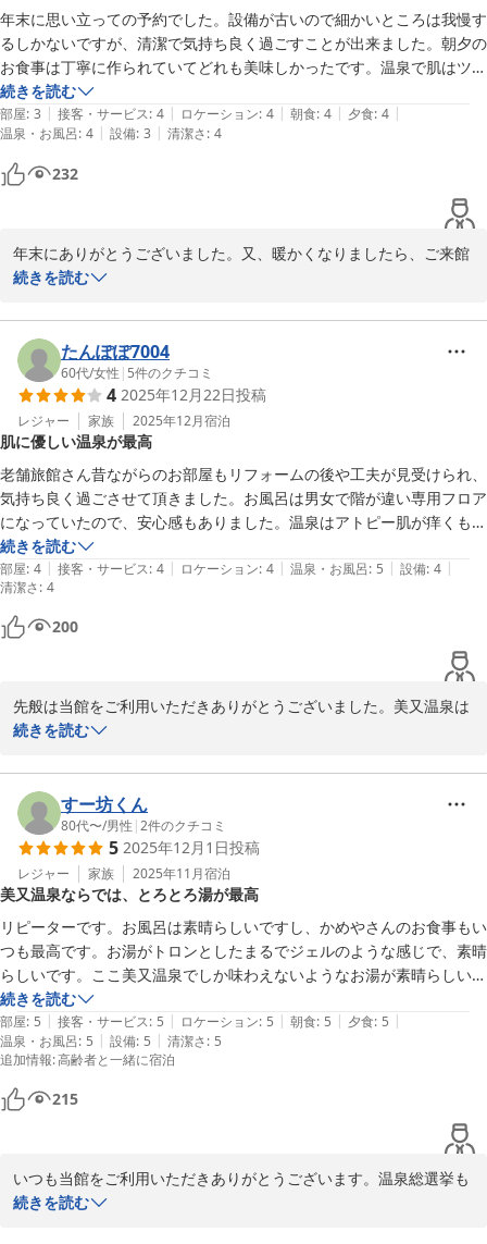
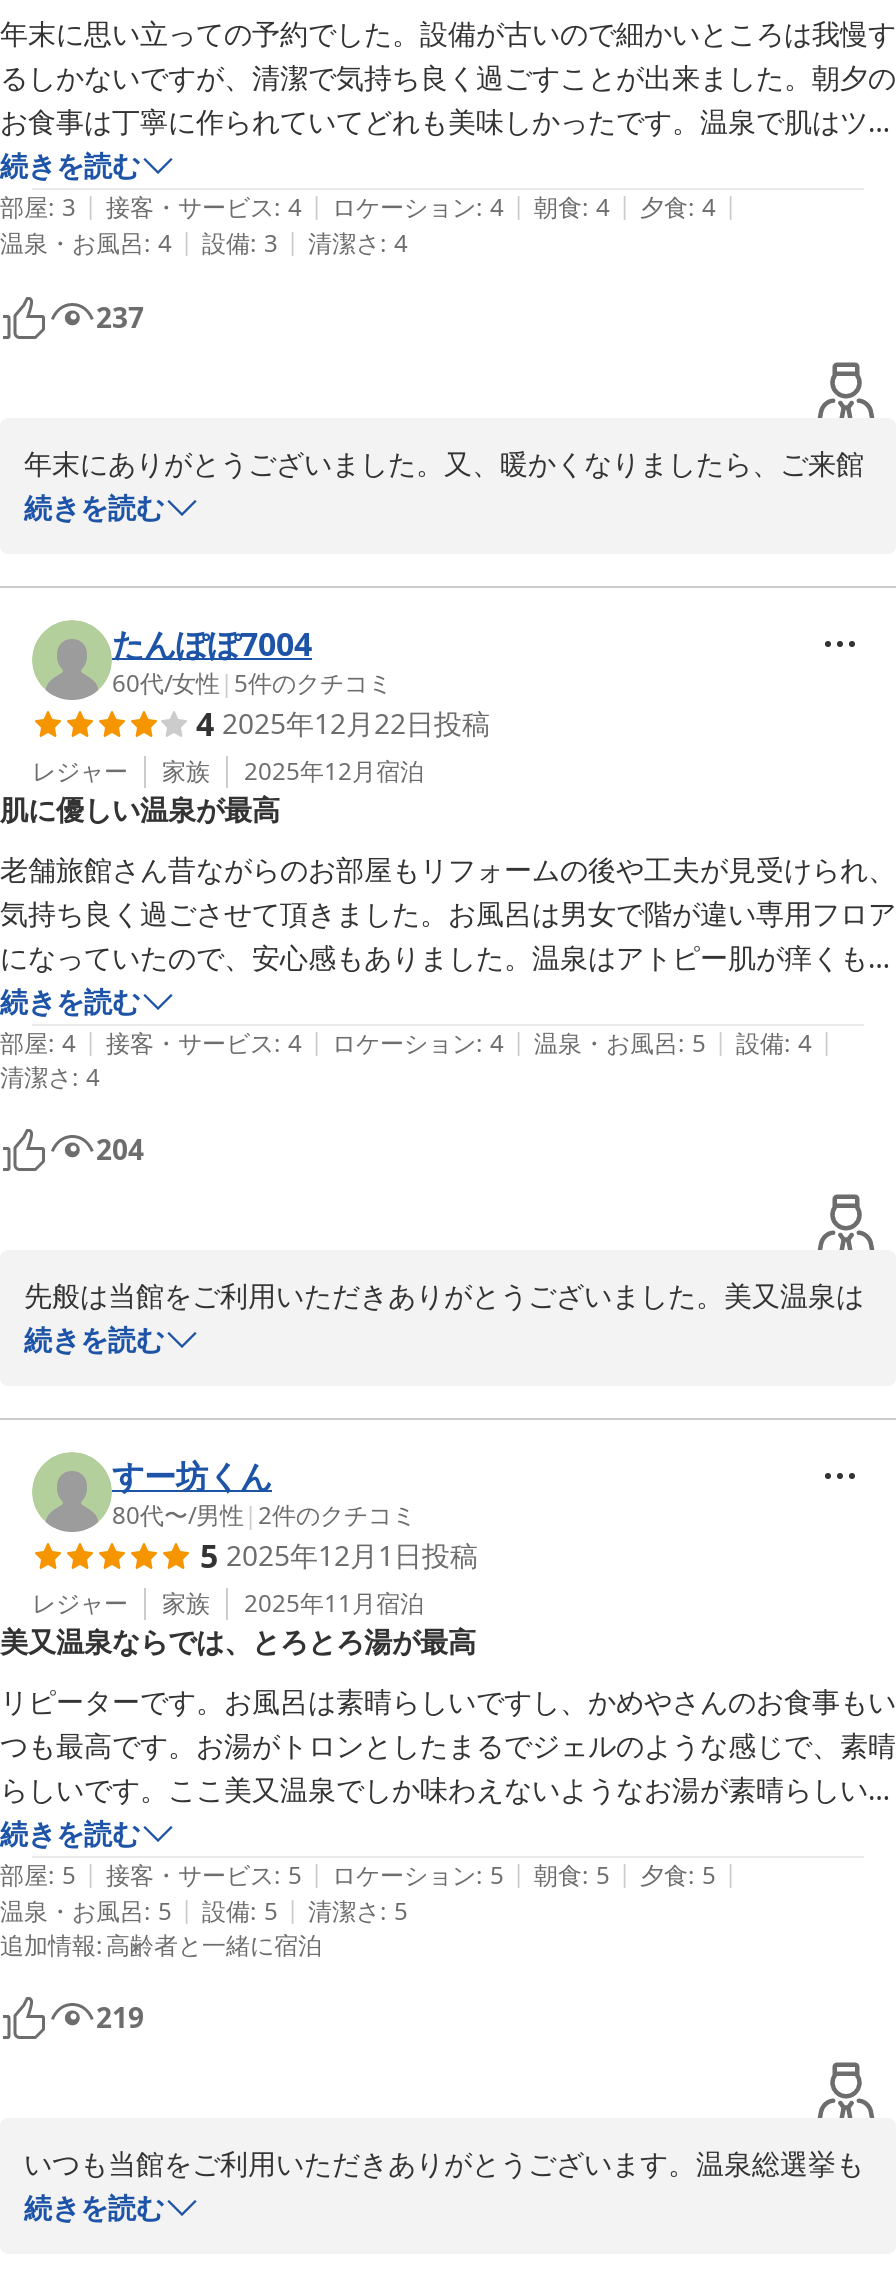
[52,163,78,184] 232 -> [96,298,144,336] 237
[52,616,78,637] 200 -> [96,1130,144,1168] 204
[52,1088,78,1109] 215 -> [96,1998,144,2036] 219

